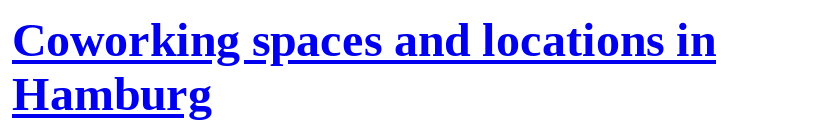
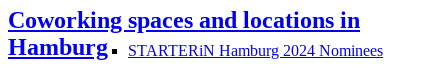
none -> [128,42,383,59] STARTERiN Hamburg 2024 Nominees

